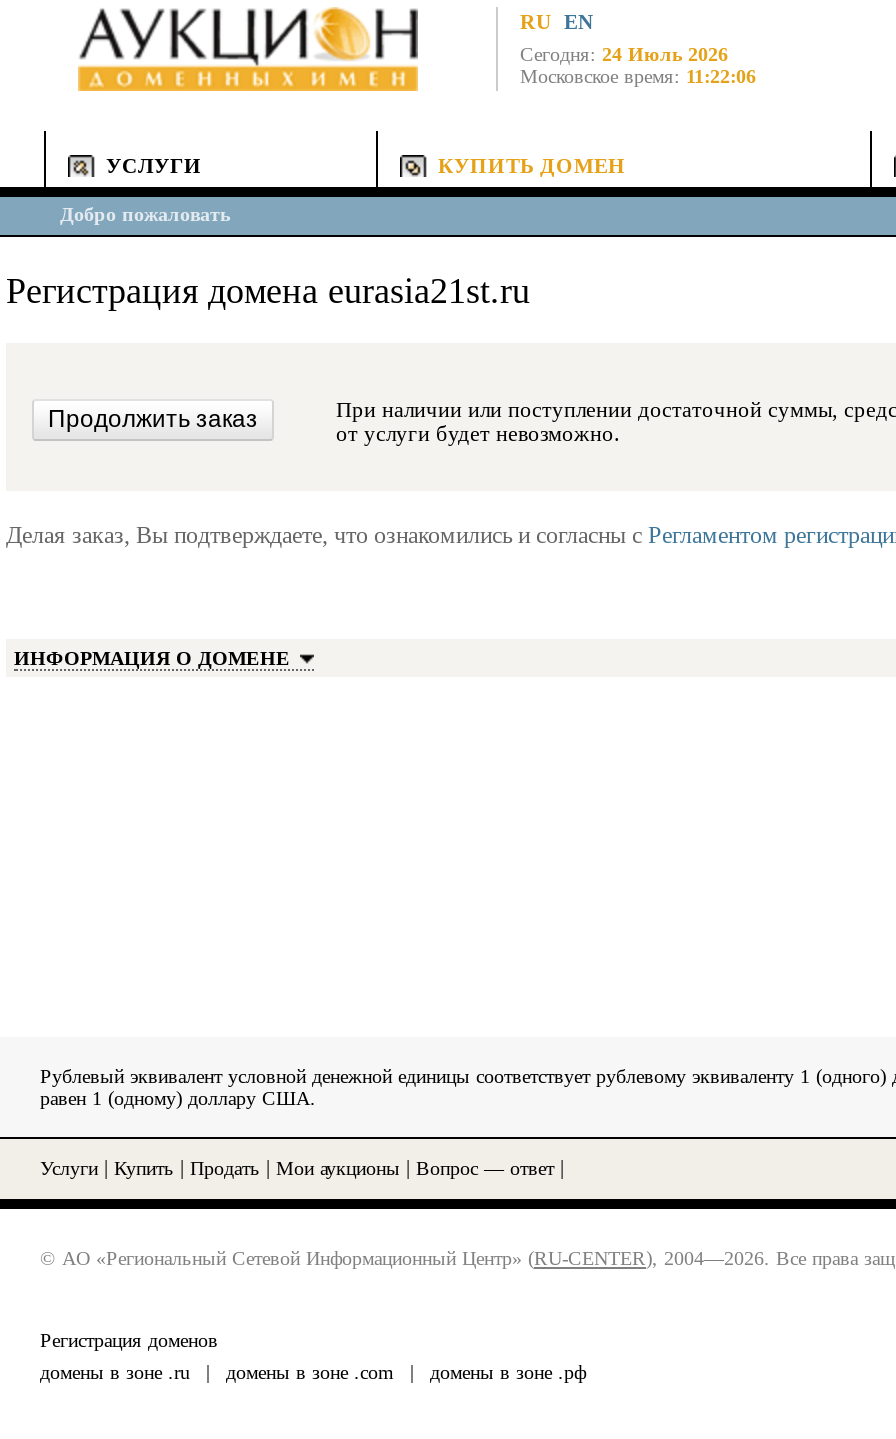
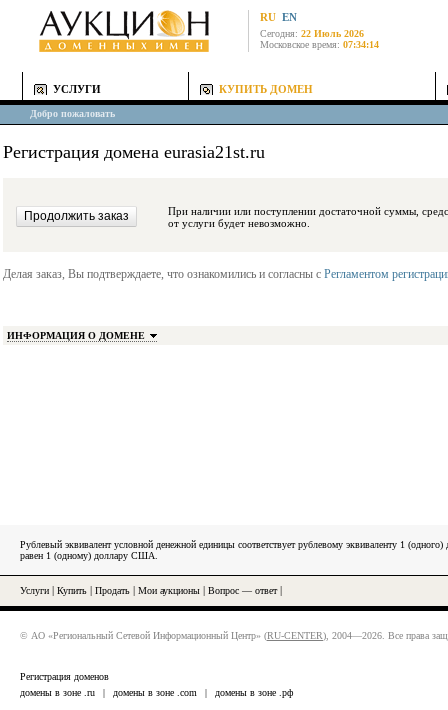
[520,43,728,65] Сегодня: 24 Июль 2026 -> [260,28,364,39] Сегодня: 22 Июль 2026
[520,65,756,87] Московское время: 11:22:06 -> [260,39,379,50] Московское время: 07:34:14

